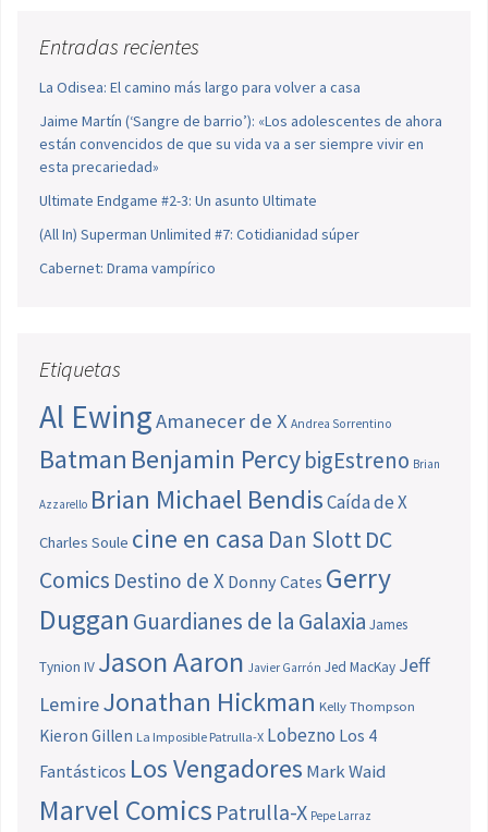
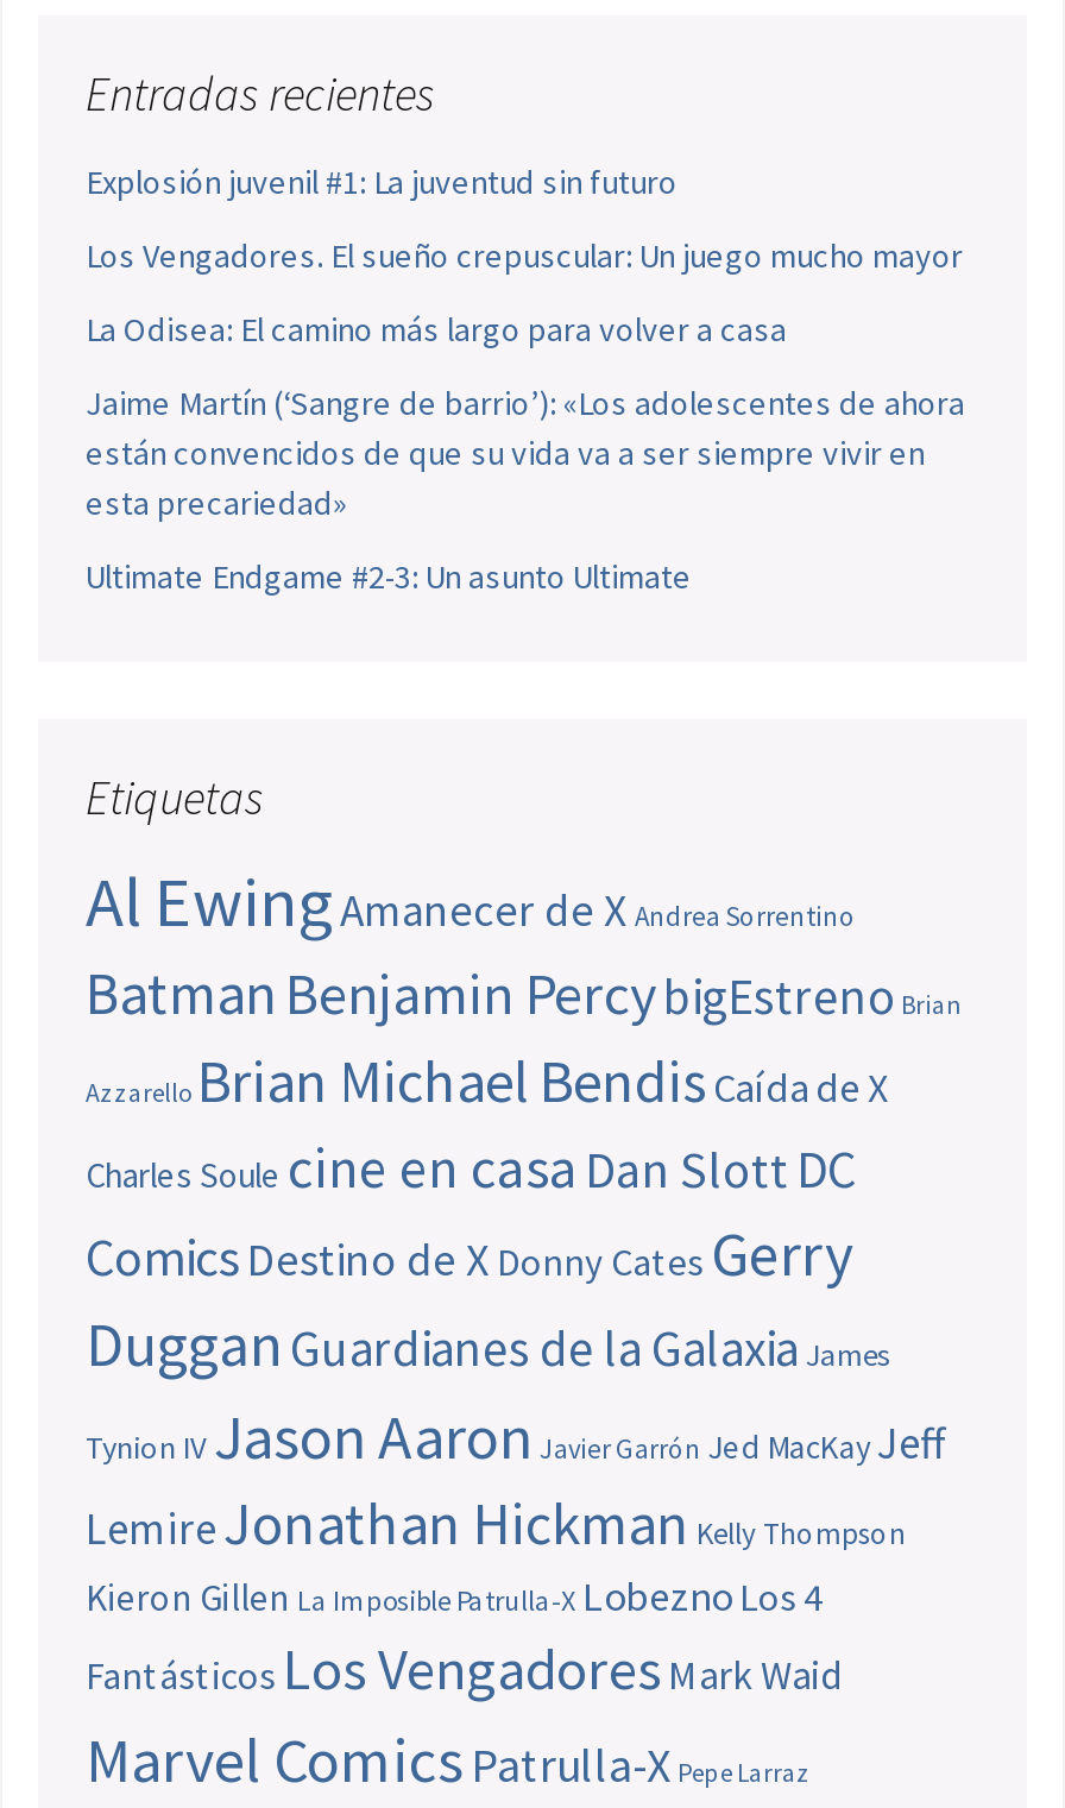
none -> [86,161,963,277] Explosión juvenil #1: La juventud sin futuro | Los Vengadores. El sueño crepuscular: Un juego mucho mayor
moved [39,77,442,210] -> [86,308,965,598]: La Odisea: El camino más largo para volver a casa | Jaime Martín (‘Sangre de barrio’): «Los adolescentes de ahora | están convencidos de que su vida va a ser siempre vivir en | esta precariedad» | Ultimate Endgame #2-3: Un asunto Ultimate
[39,224,359,278] (All In) Superman Unlimited #7: Cotidianidad súper | Cabernet: Drama vampírico -> none

